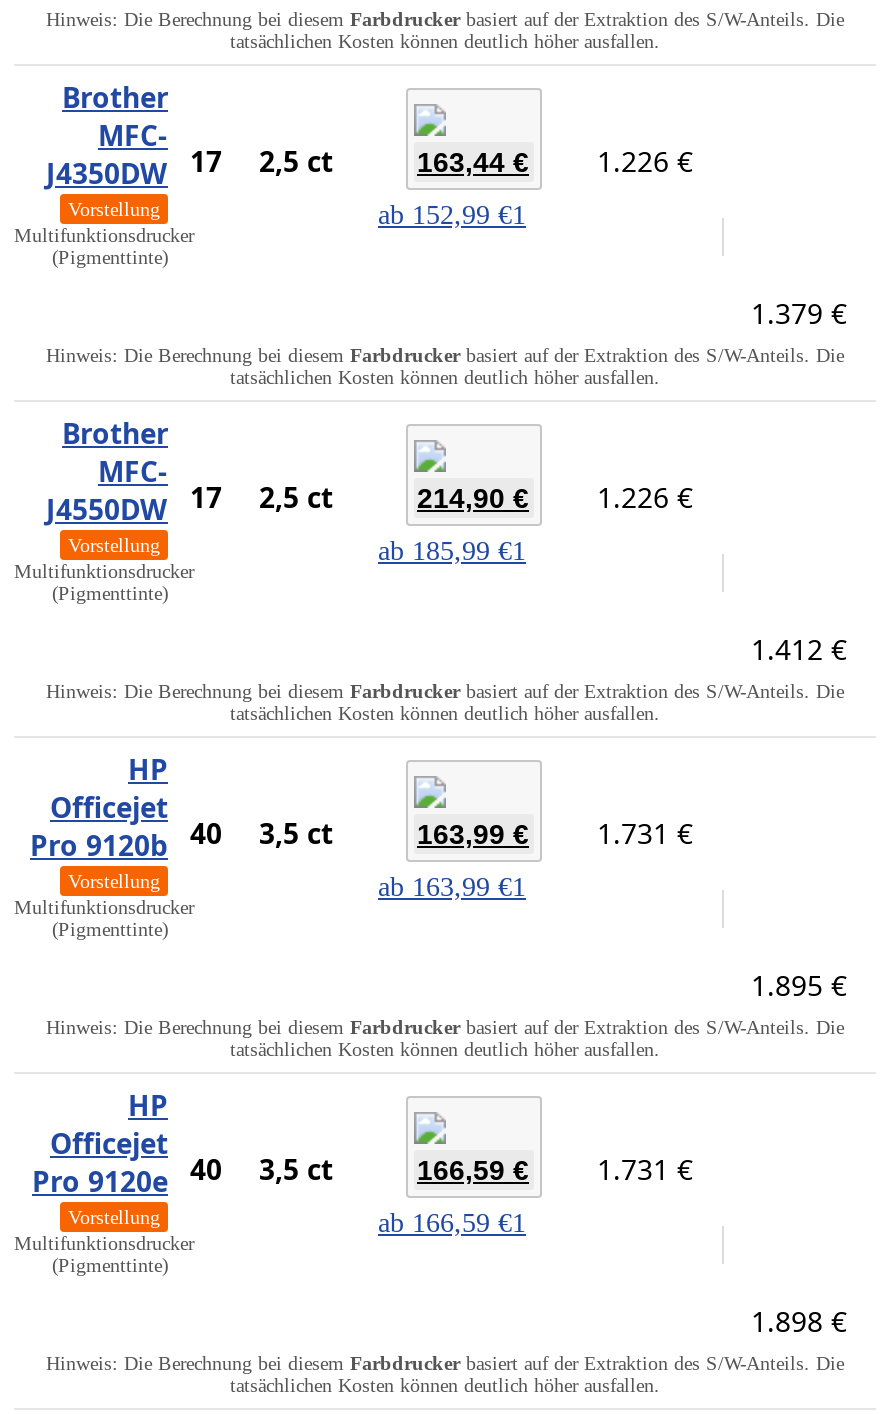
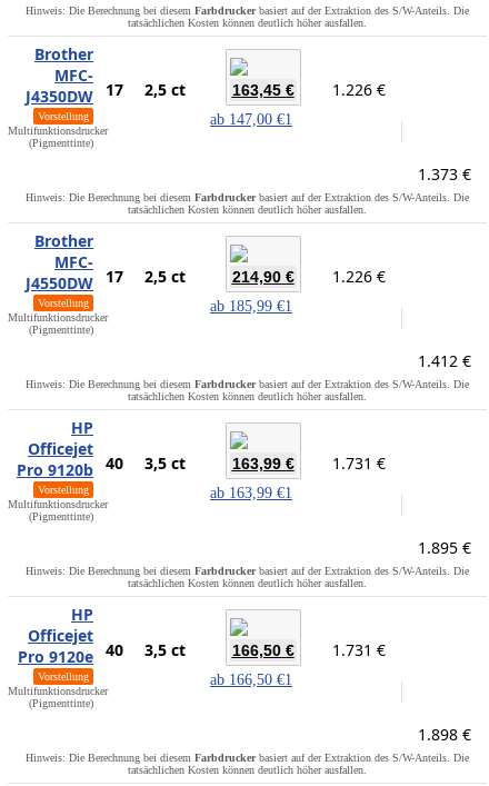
[417,146,529,178] 163,44 € -> [232,81,294,99] 163,45 €
[378,200,526,230] ab 152,99 €1 -> [210,111,292,128] ab 147,00 €1
[751,294,847,332] 1.379 € -> [417,163,471,185] 1.373 €
[417,1154,529,1186] 166,59 € -> [232,641,294,659] 166,50 €
[378,1208,526,1238] ab 166,59 €1 -> [210,671,292,688] ab 166,50 €1

